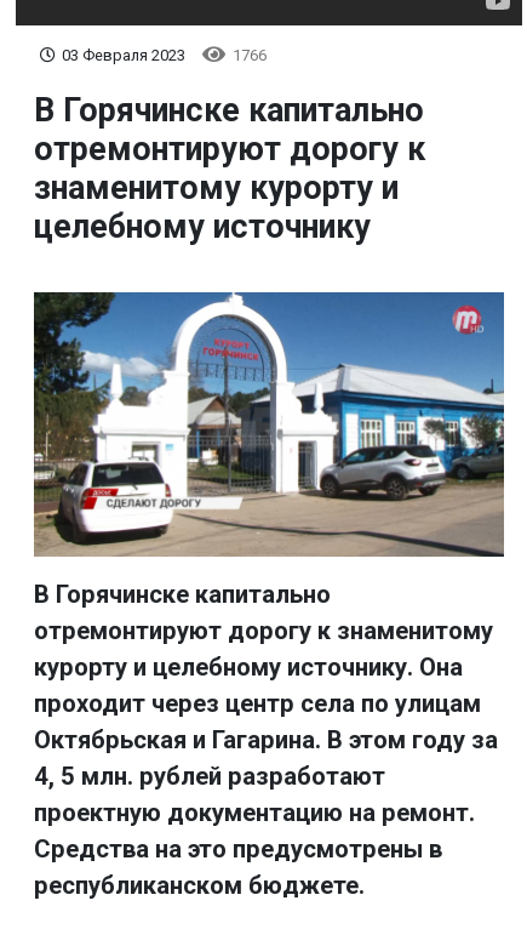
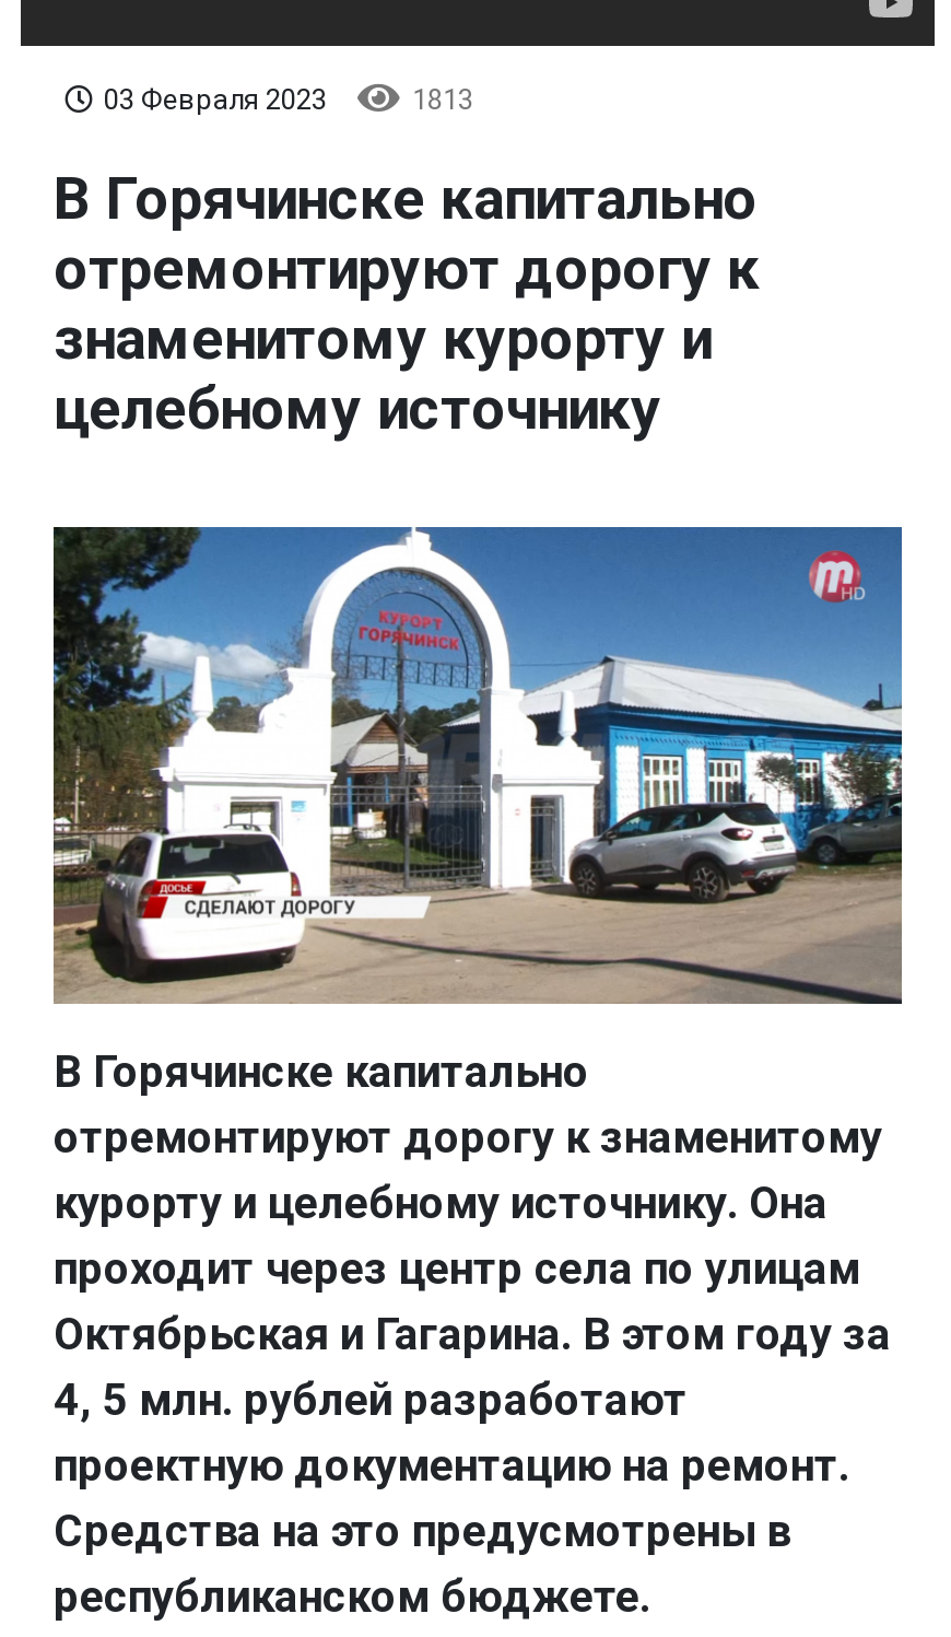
[233,46,267,64] 1766 -> [412,83,473,116] 1813

